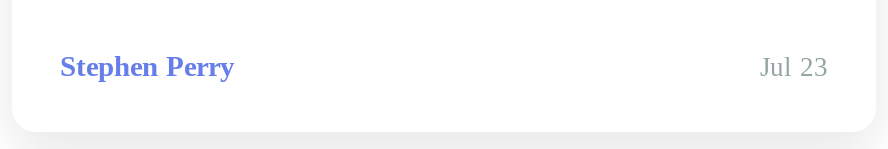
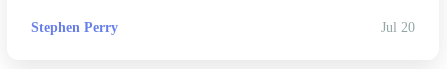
[760,51,828,81] Jul 23 -> [381,20,415,35] Jul 20

